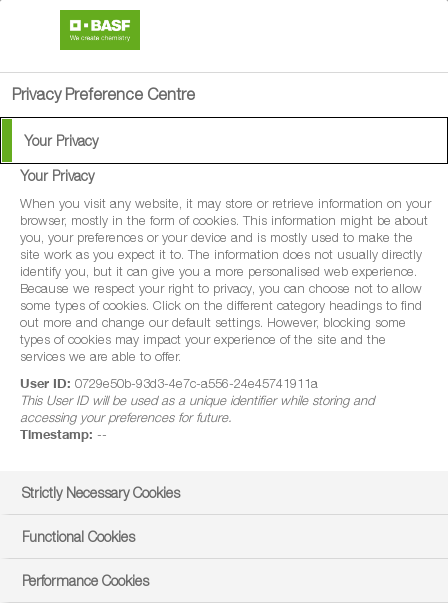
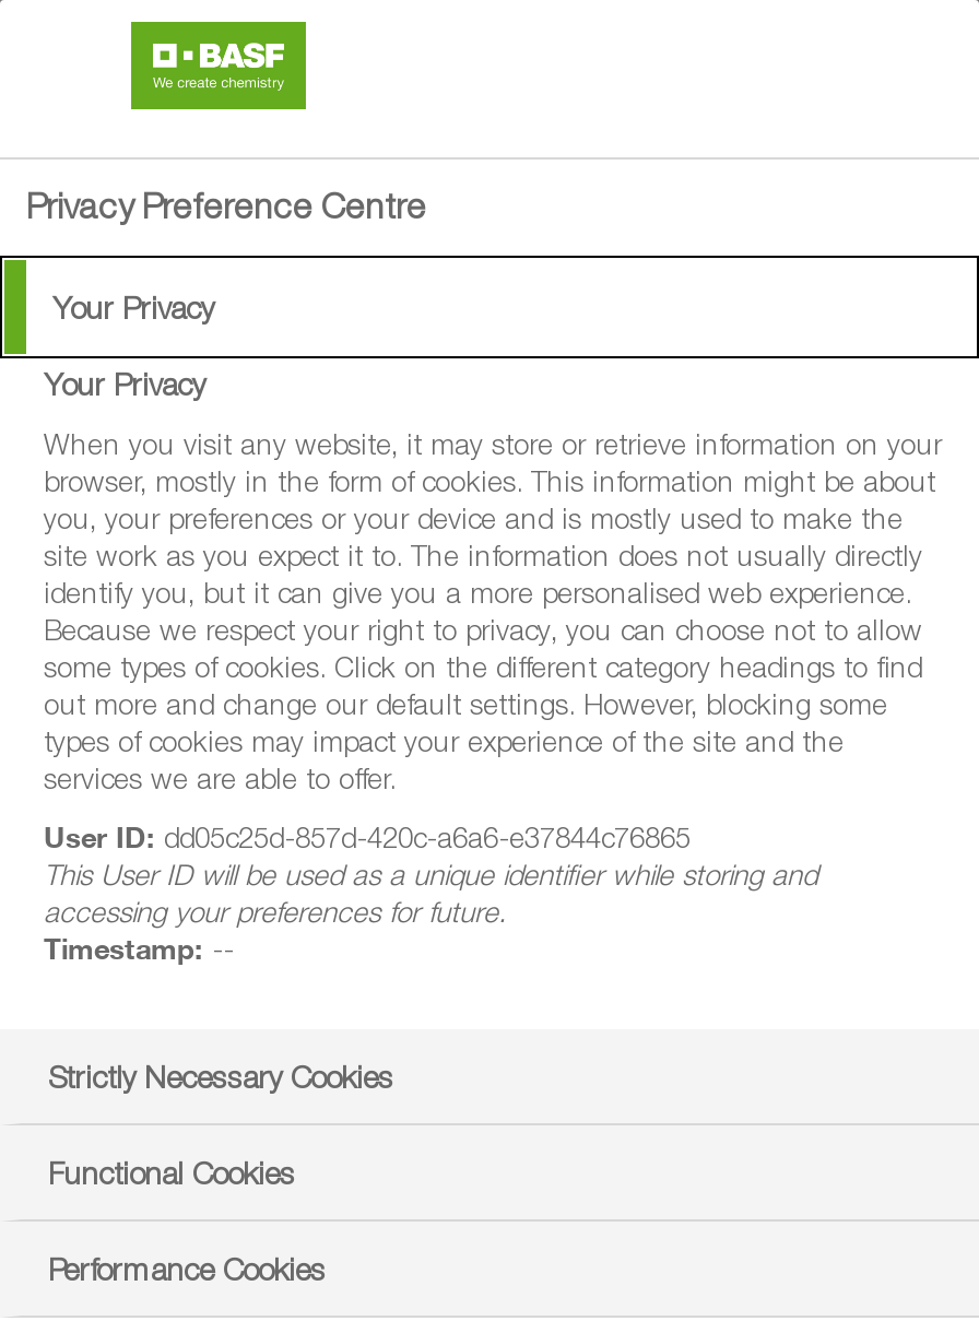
[20,375,318,392] User ID: 0729e50b-93d3-4e7c-a556-24e45741911a -> [44,819,691,857] User ID: dd05c25d-857d-420c-a6a6-e37844c76865

